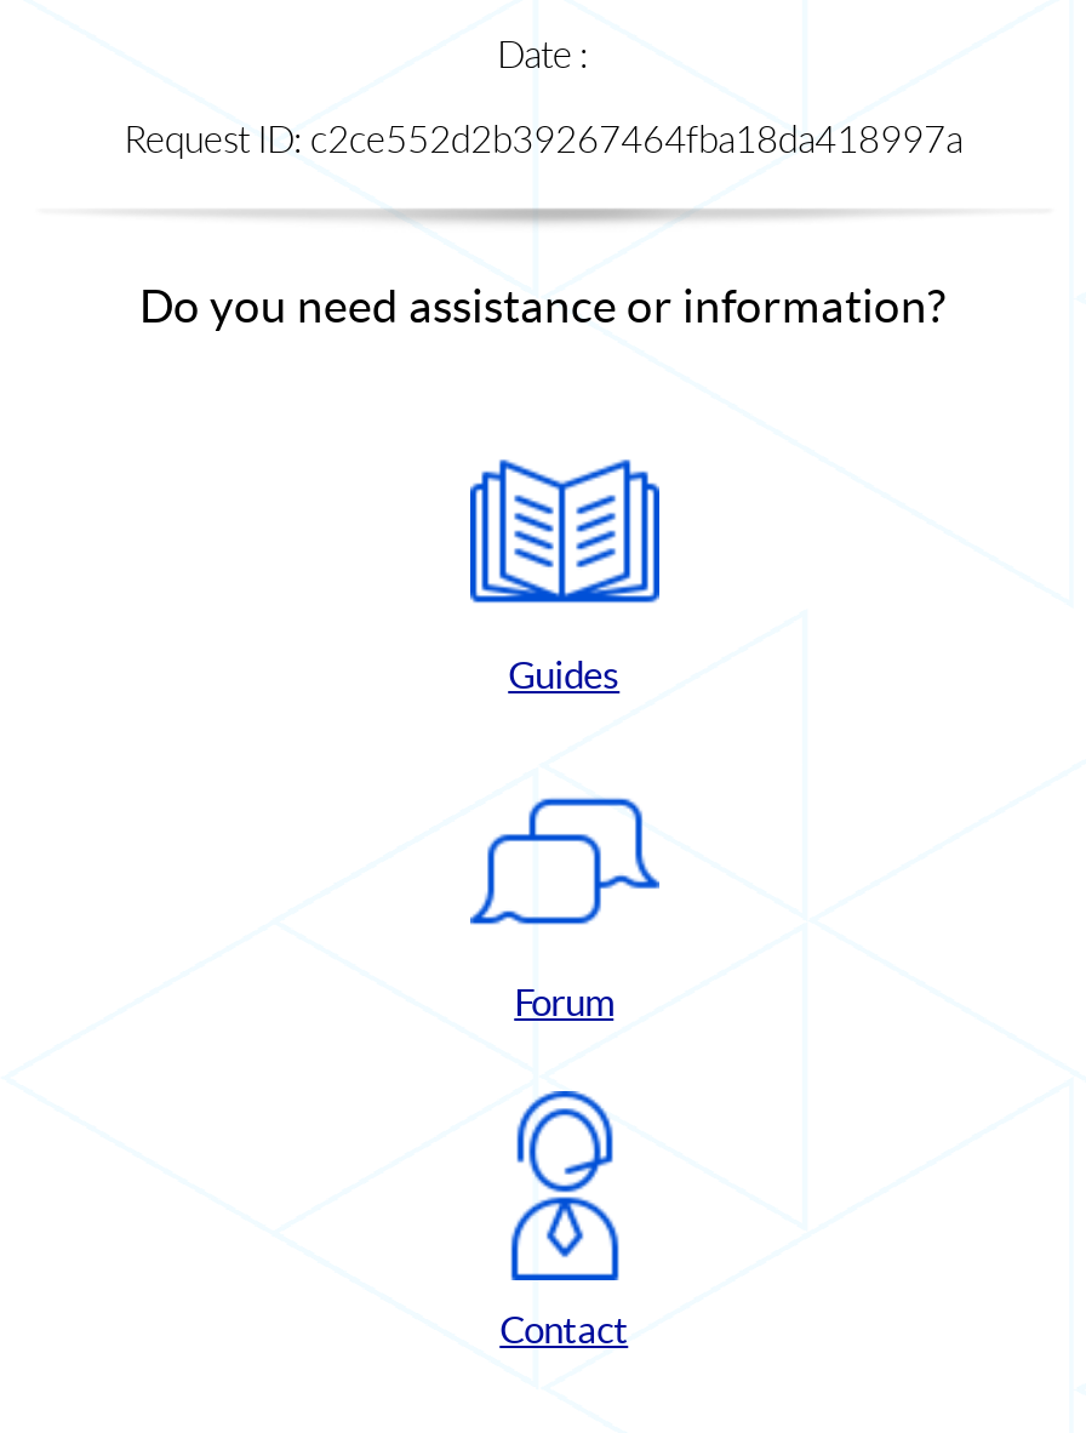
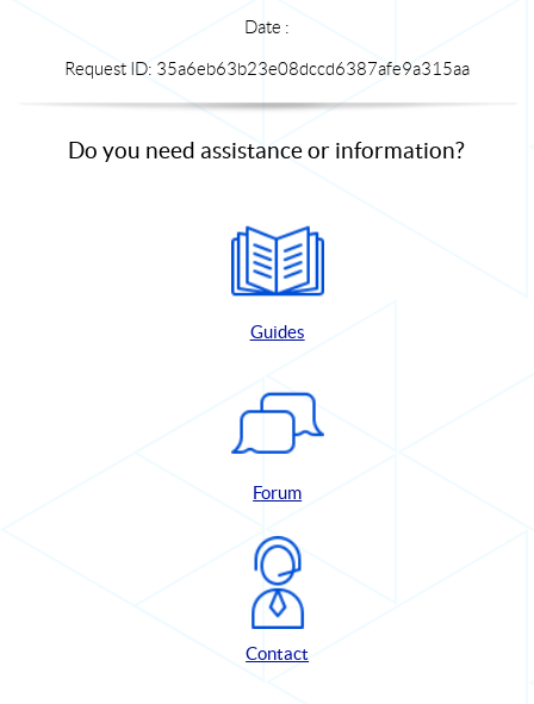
[124,119,962,160] Request ID: c2ce552d2b39267464fba18da418997a -> [64,58,470,79] Request ID: 35a6eb63b23e08dccd6387afe9a315aa

